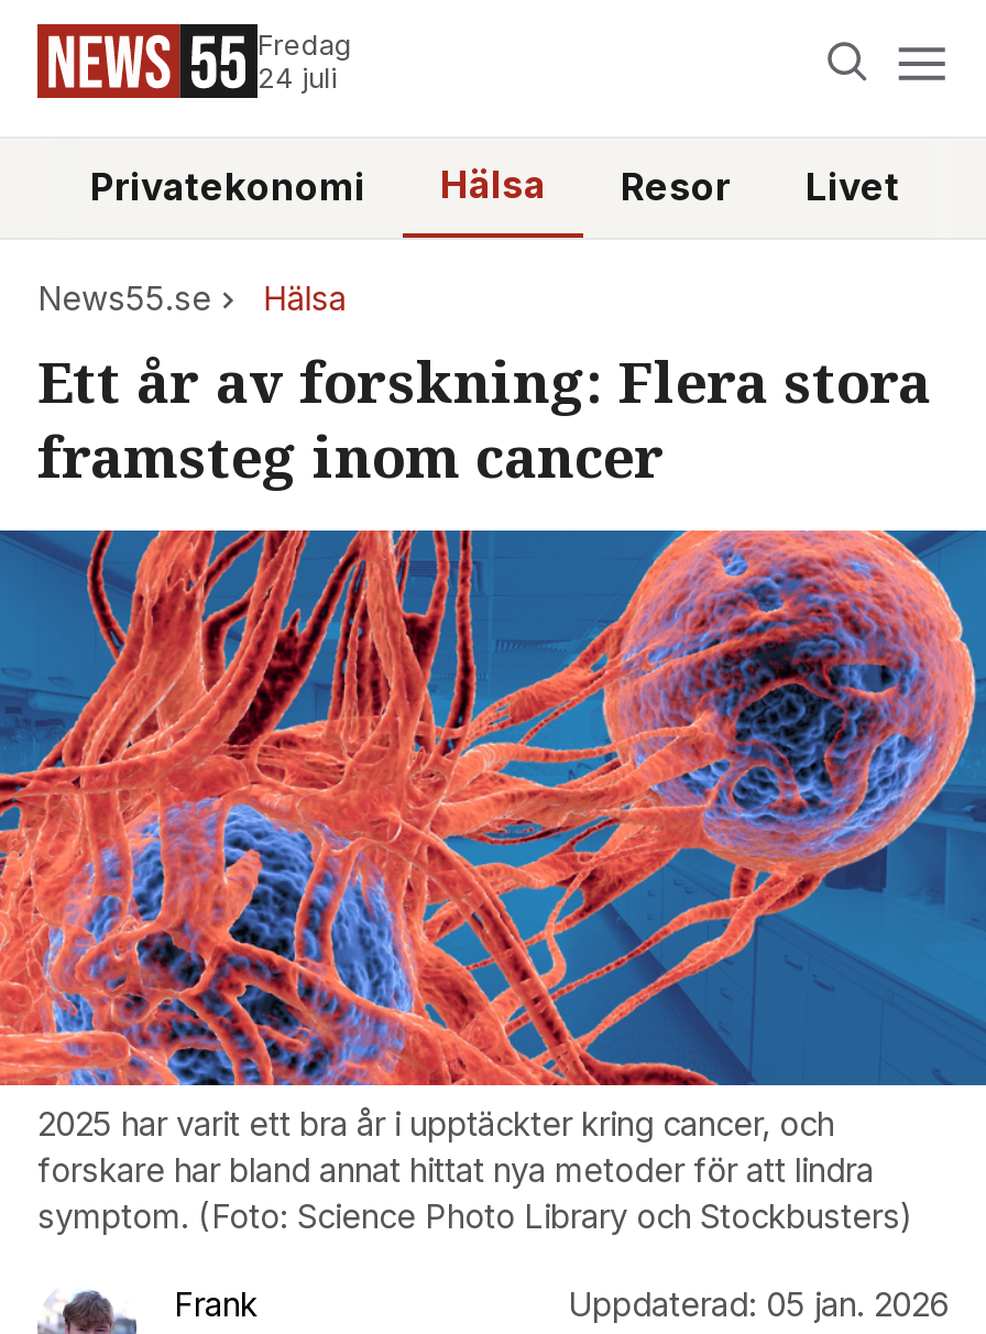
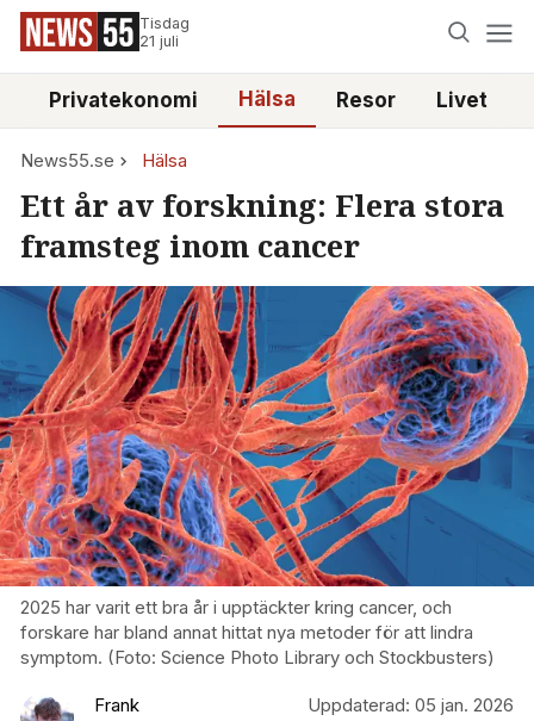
[258,29,352,95] Fredag | 24 juli -> [139,14,190,50] Tisdag | 21 juli

